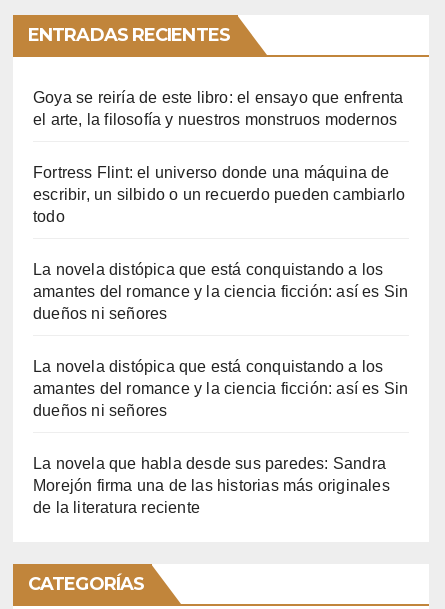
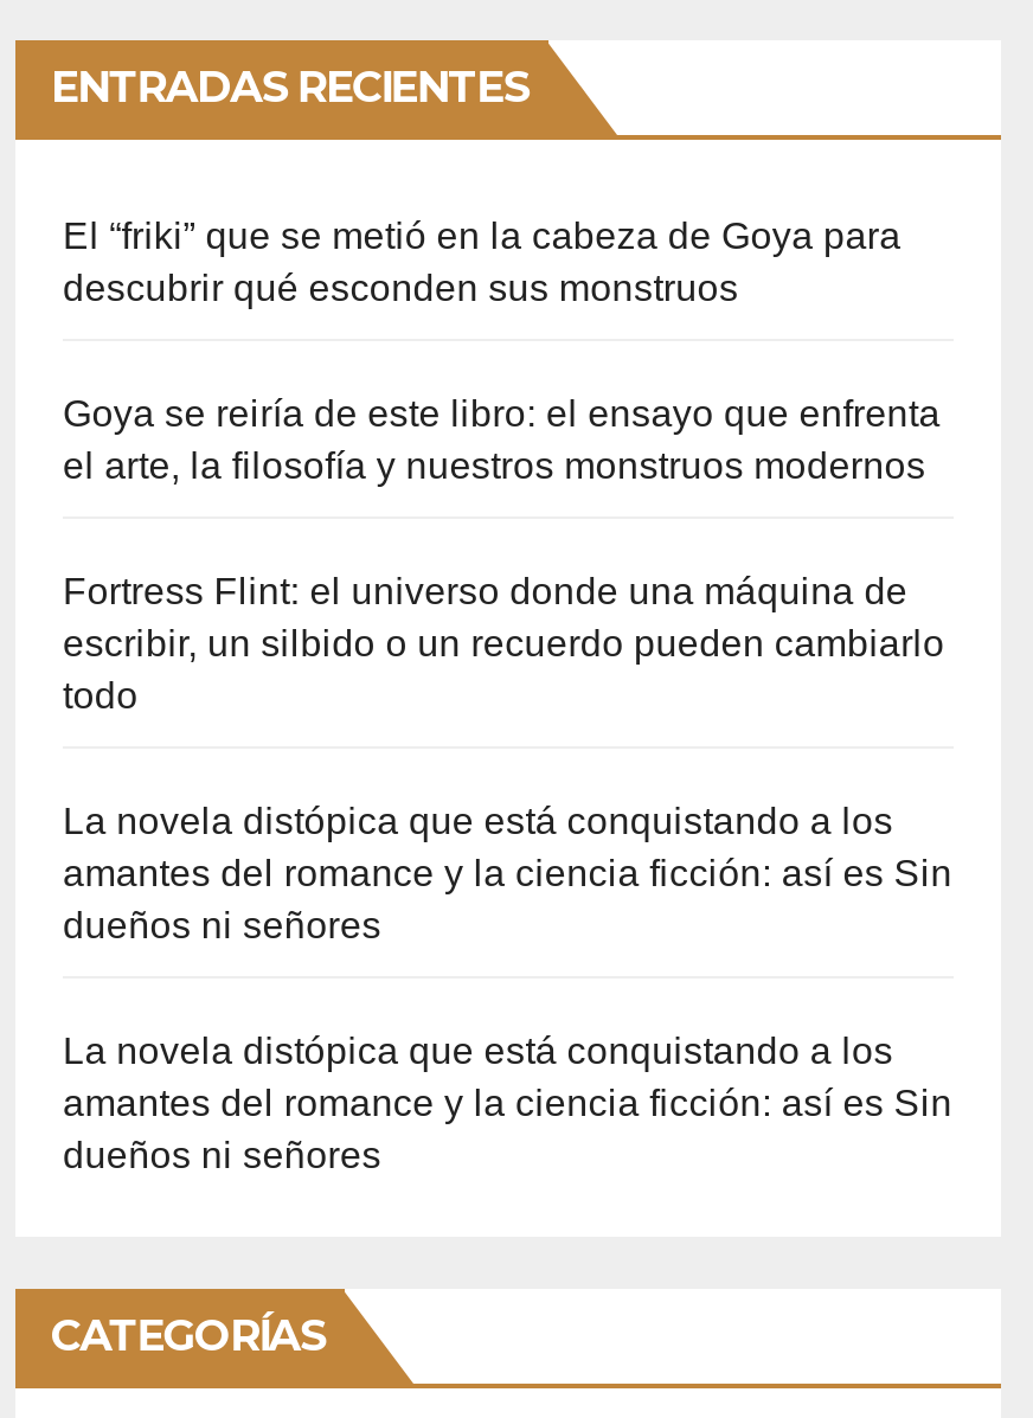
none -> [63,216,901,309] El “friki” que se metió en la cabeza de Goya para | descubrir qué esconden sus monstruos
moved [33,89,408,419] -> [63,394,952,1176]: Goya se reiría de este libro: el ensayo que enfrenta | el arte, la filosofía y nuestros monstruos modernos | Fortress Flint: el universo donde una máquina de | ... | amantes del romance y la ciencia ficción: así es Sin | dueños ni señores
[33,455,390,516] La novela que habla desde sus paredes: Sandra | Morejón firma una de las historias más originales | de la literatura reciente -> none

